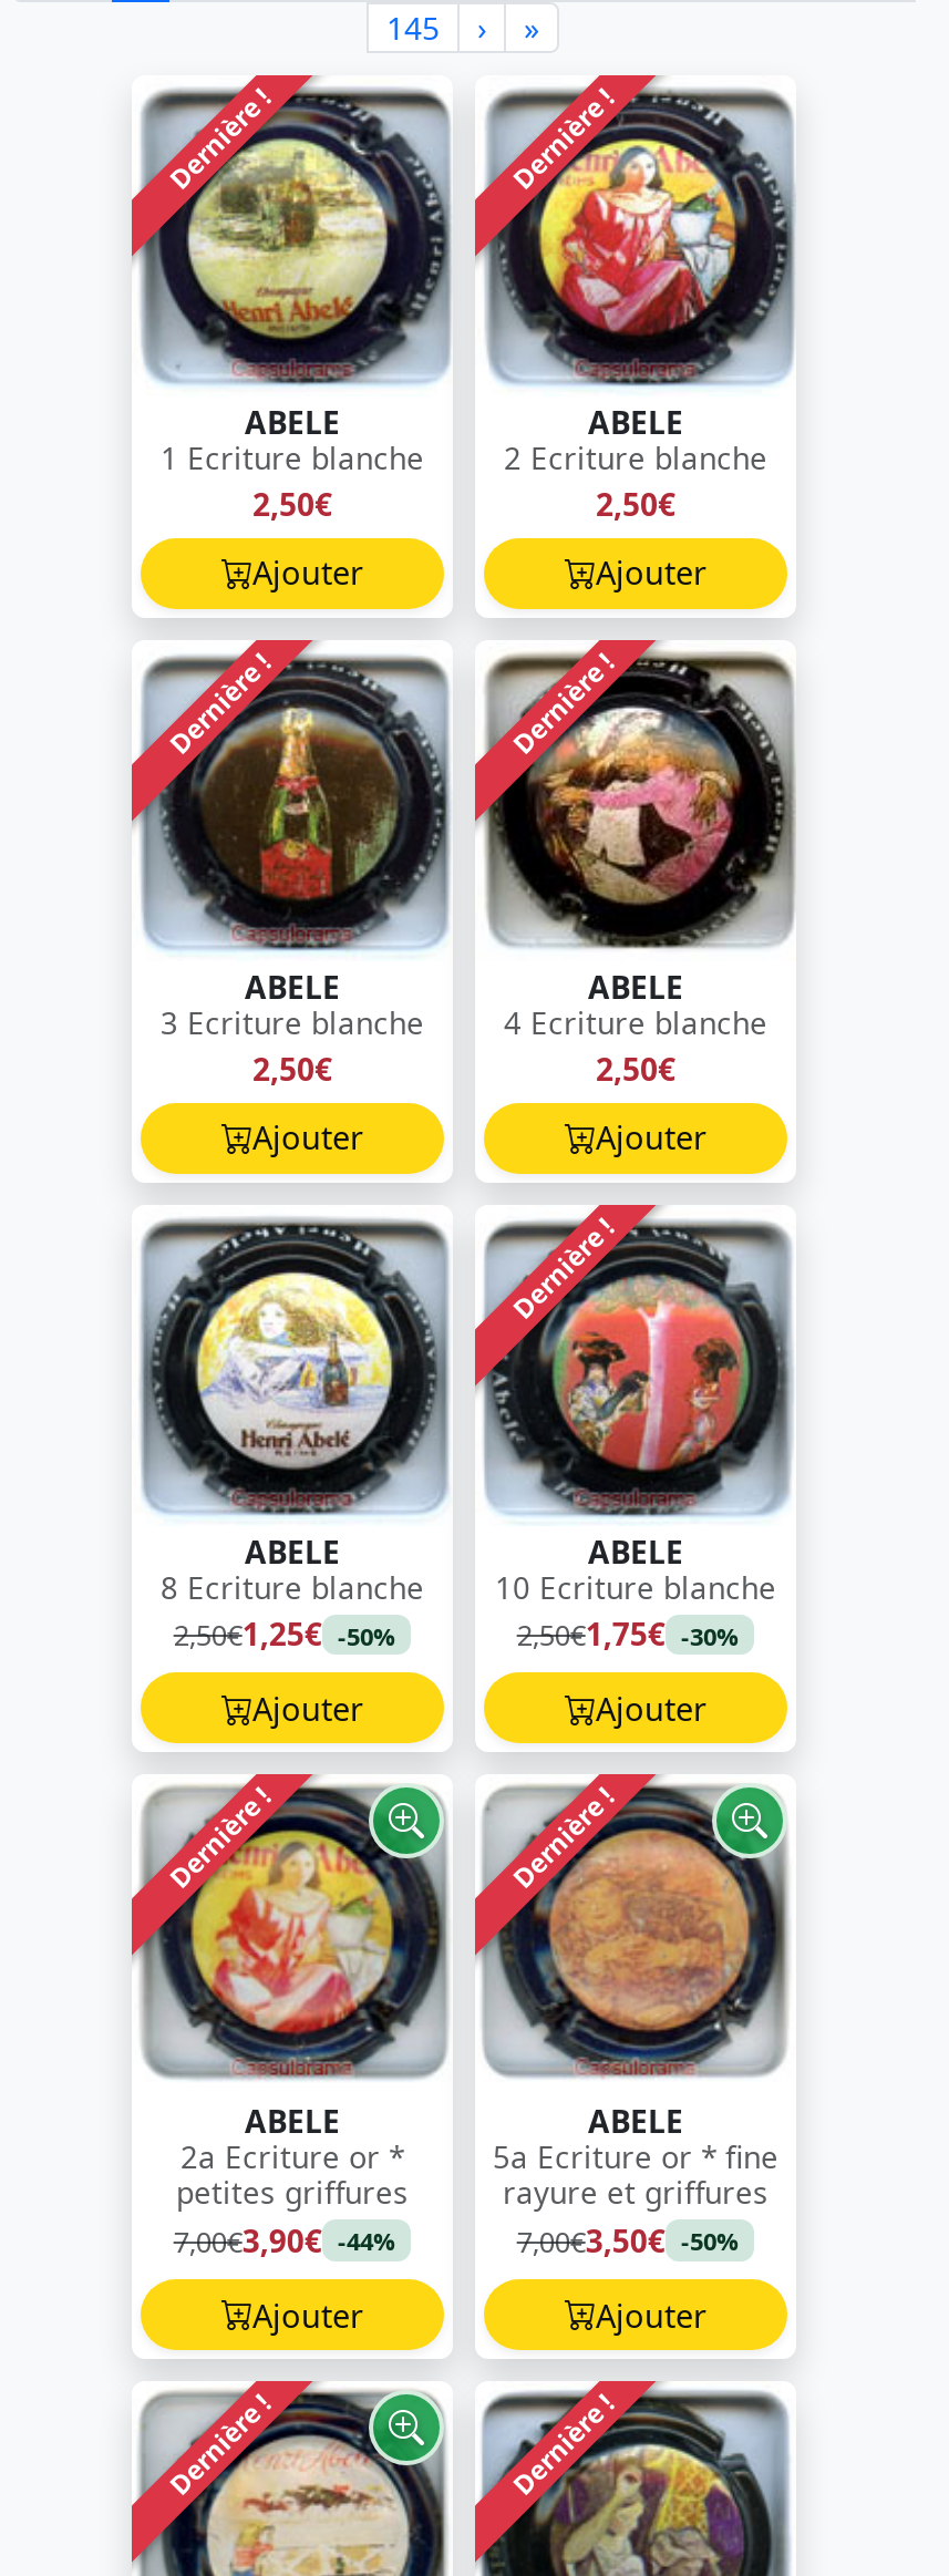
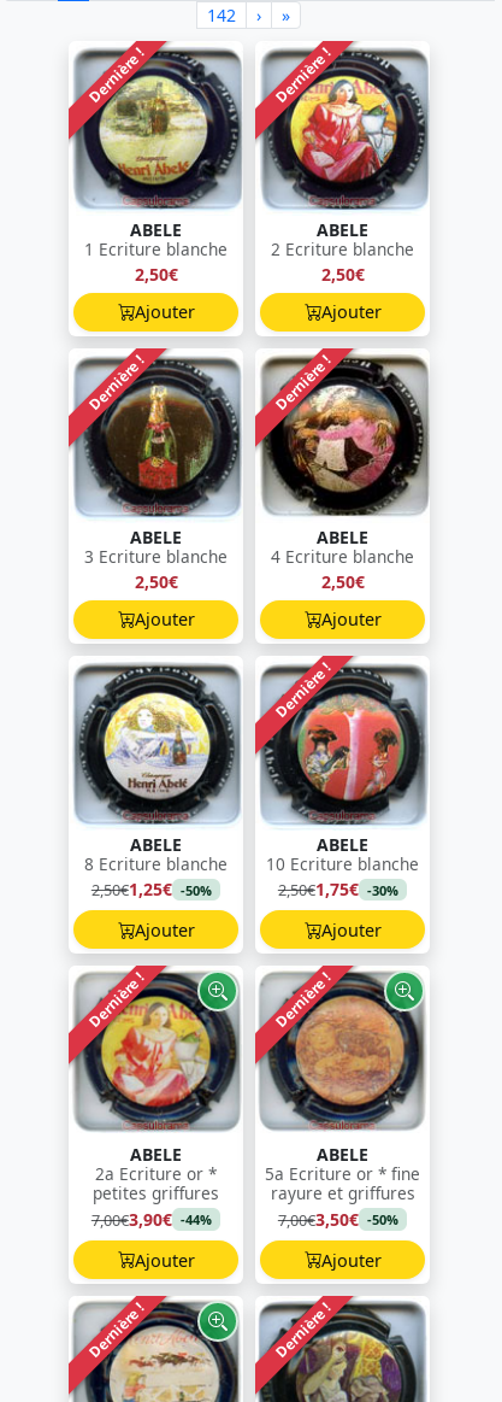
[386,6,440,48] 145 -> [207,3,236,26] 142

